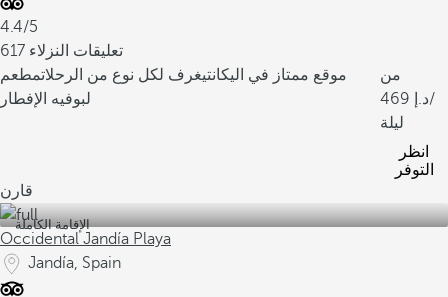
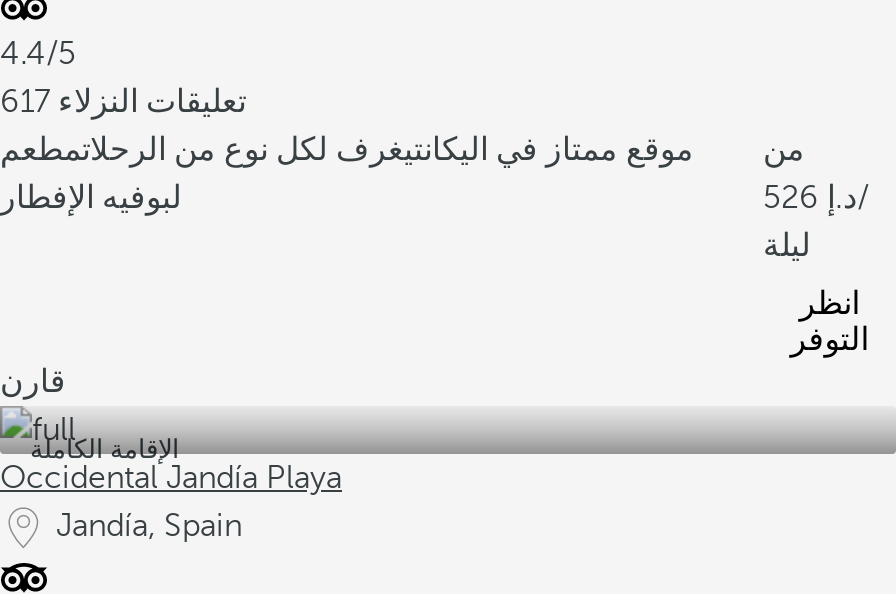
[380,90,410,108] 469 -> [763,180,819,216] 526

